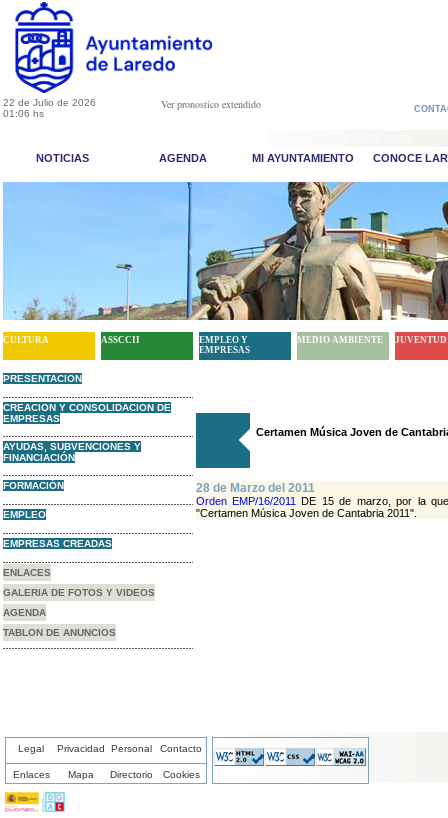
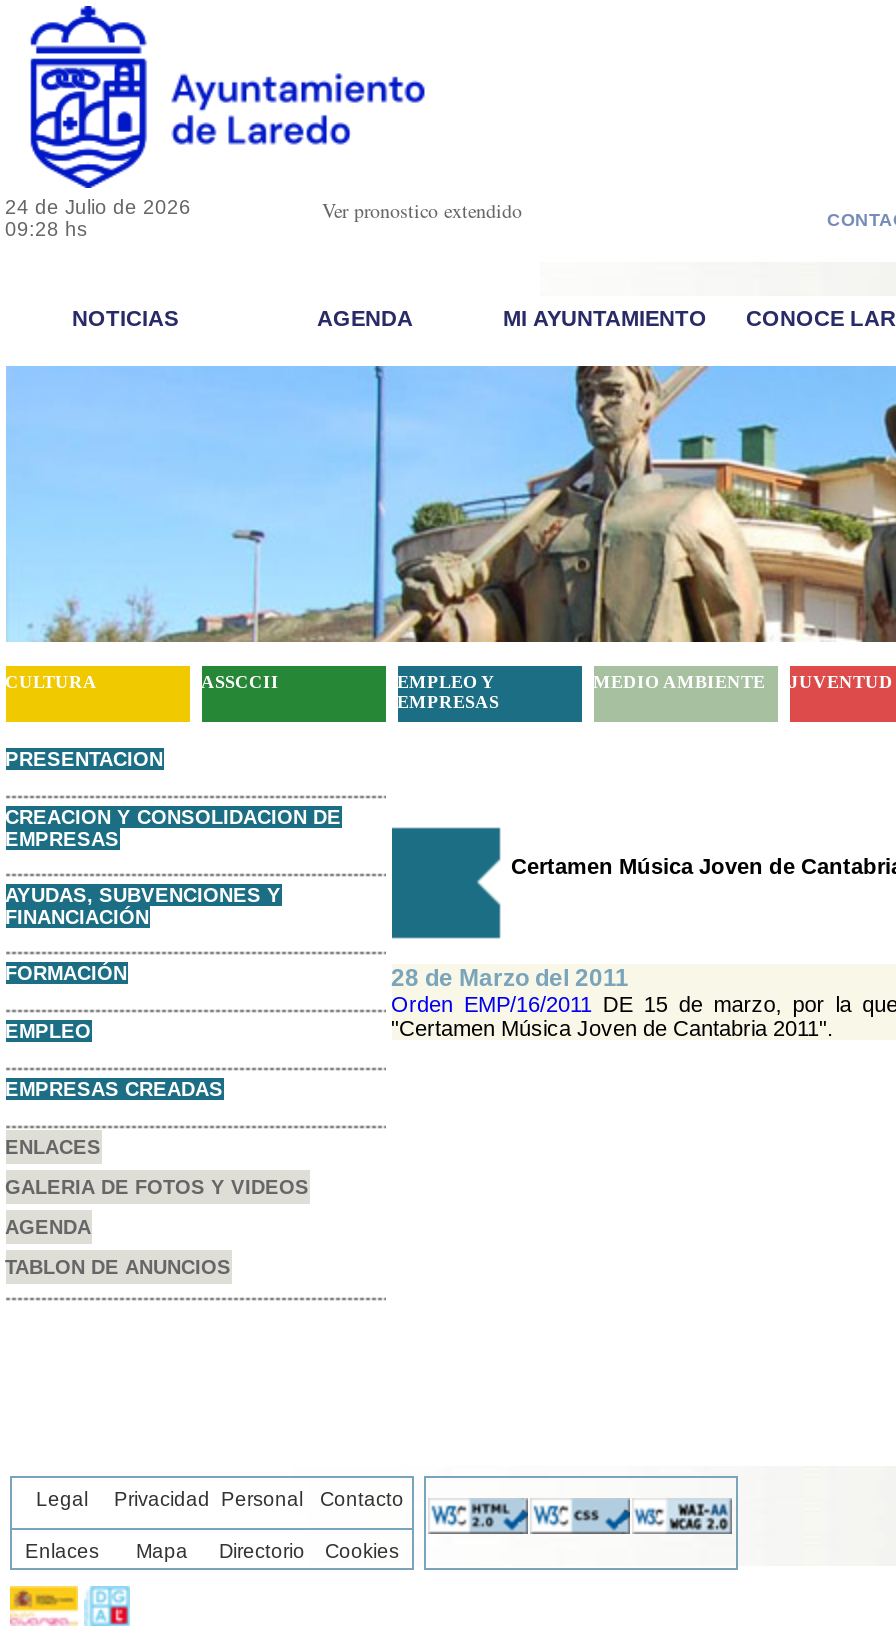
[2,97,95,108] 22 de Julio de 2026 -> [5,196,191,218] 24 de Julio de 2026
[2,108,43,119] 01:06 hs -> [5,218,87,240] 09:28 hs

